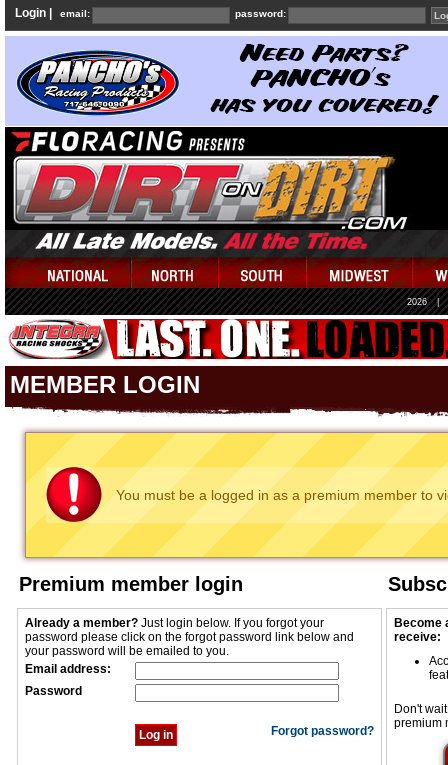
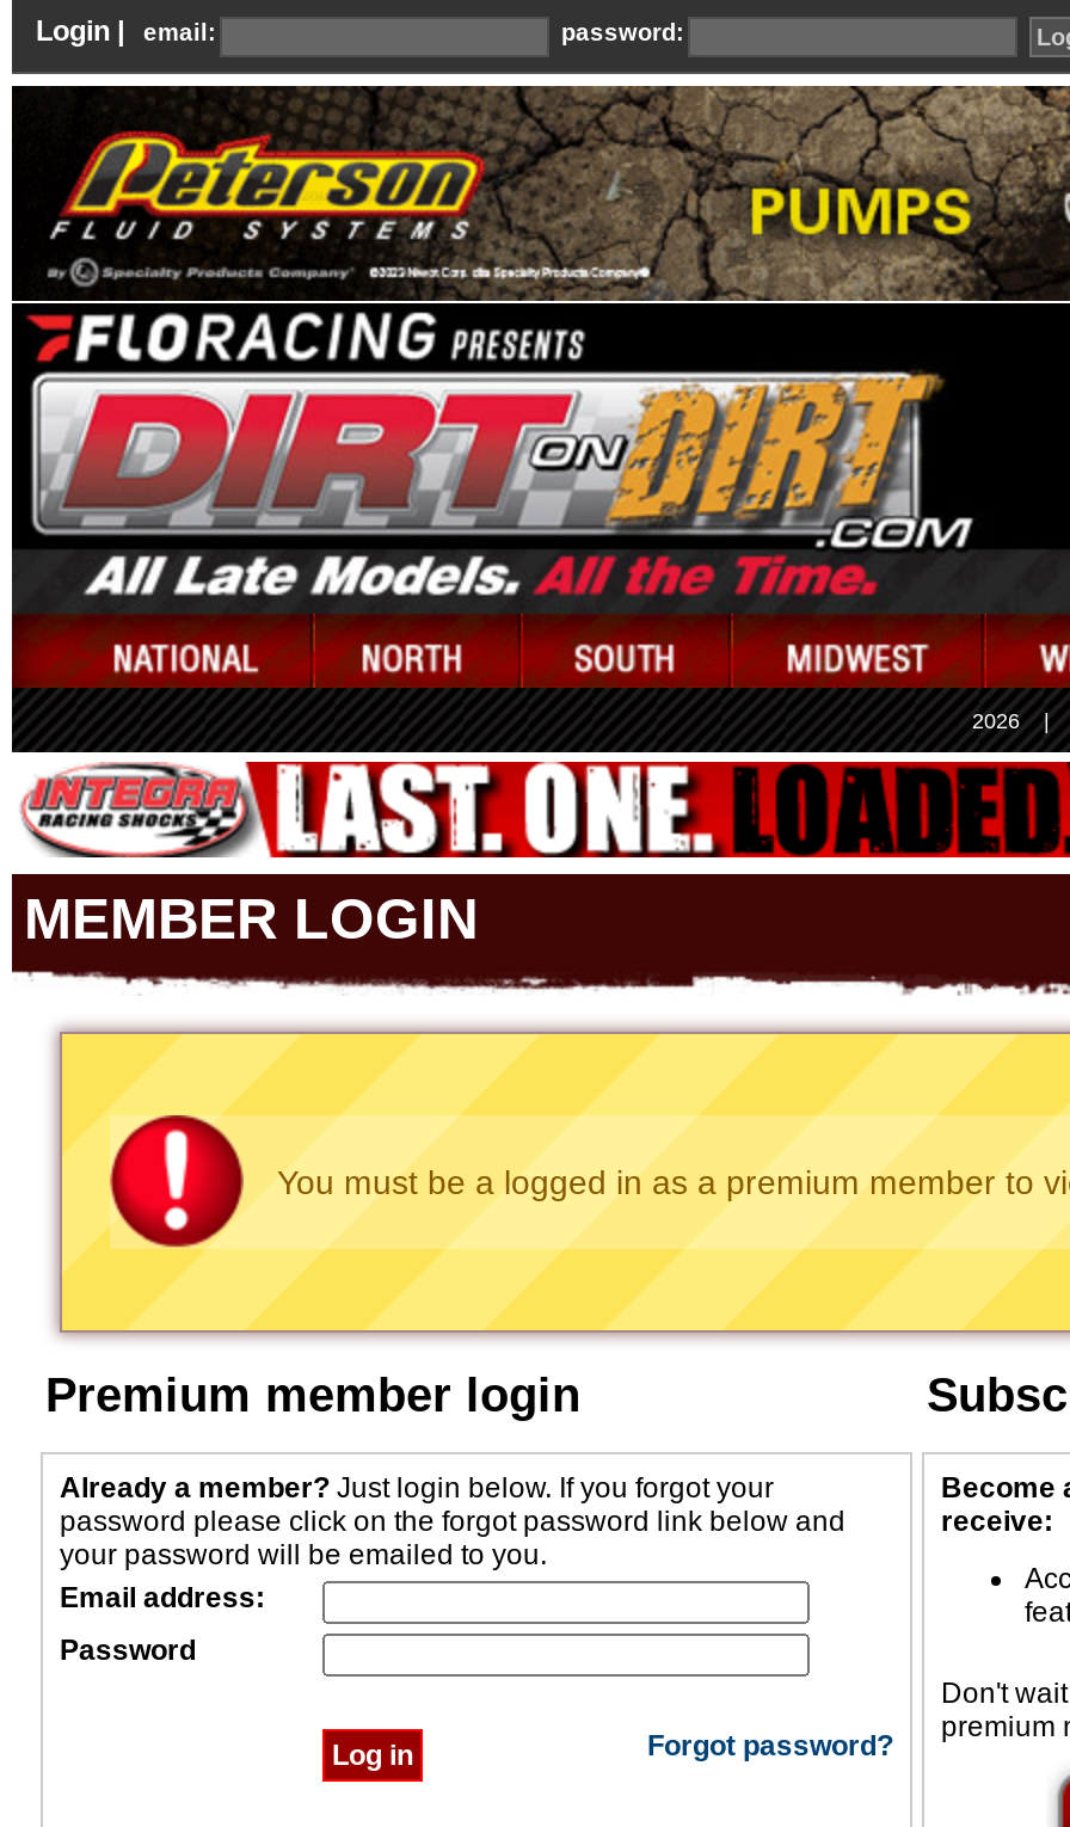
[5,36,445,127] [image] -> [10,84,1063,303] [image]

